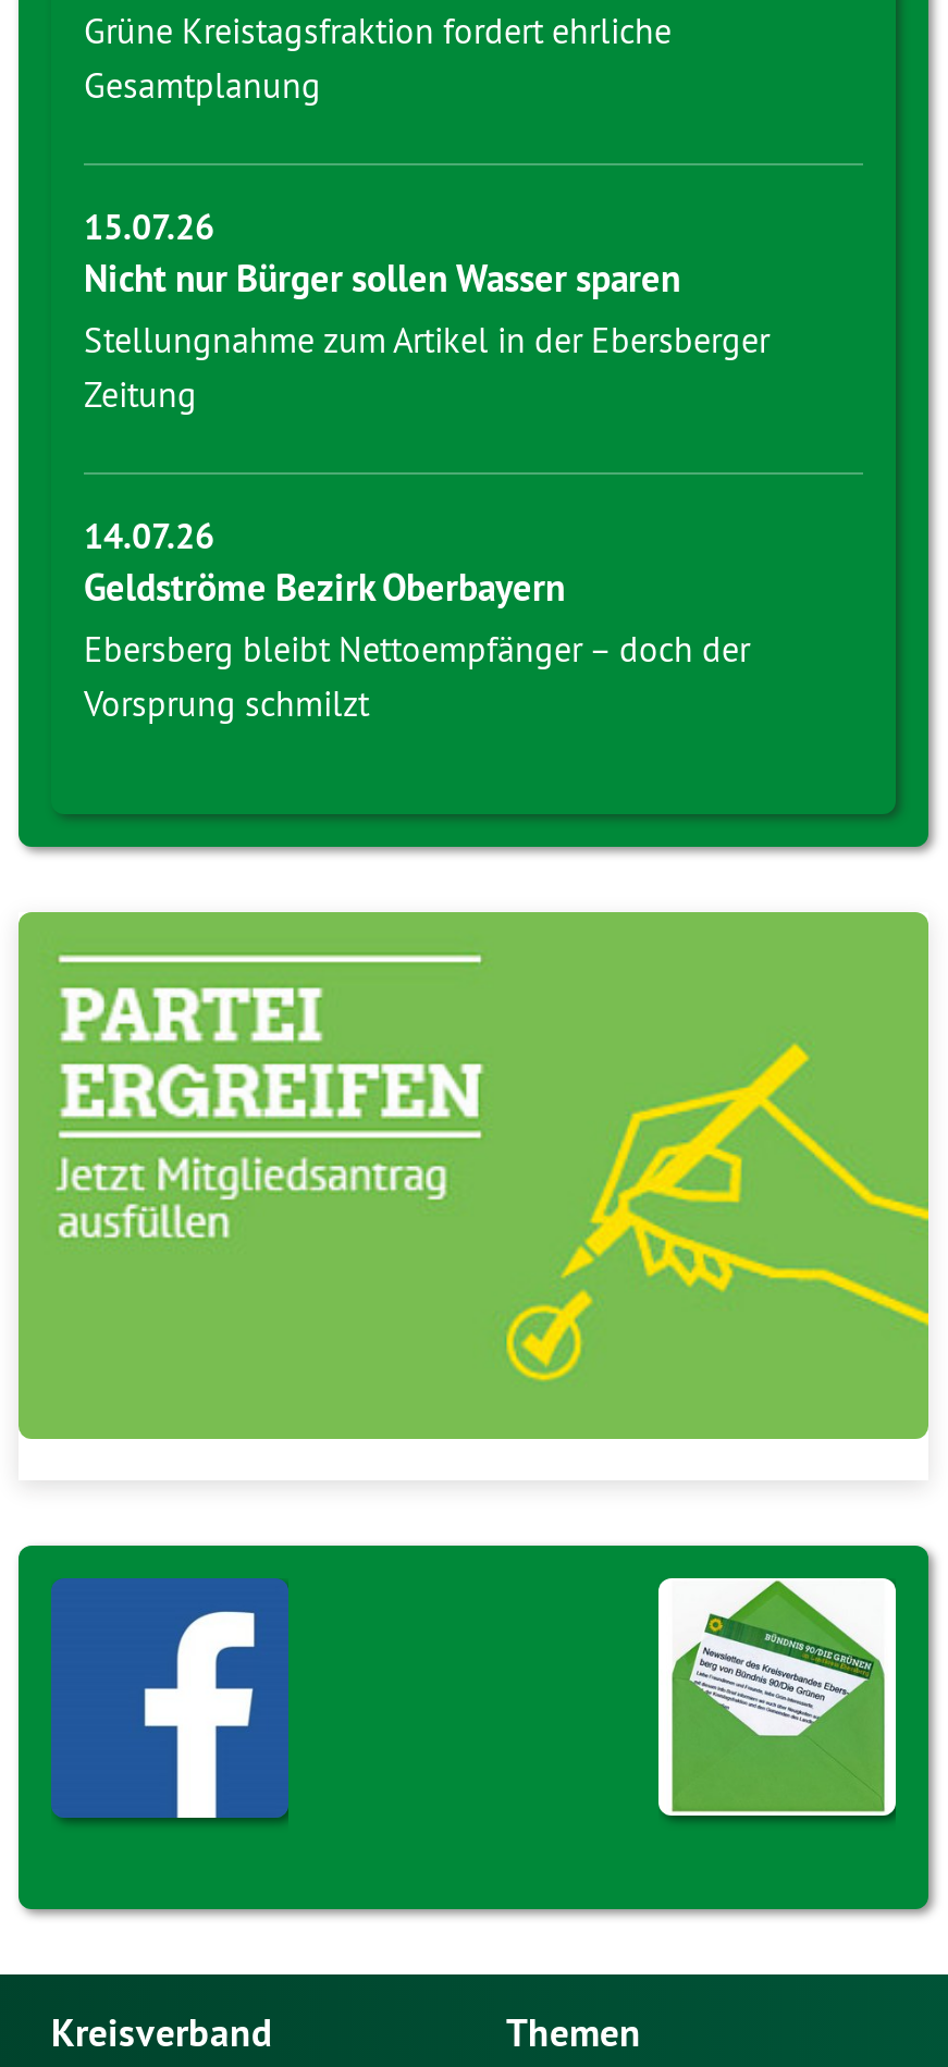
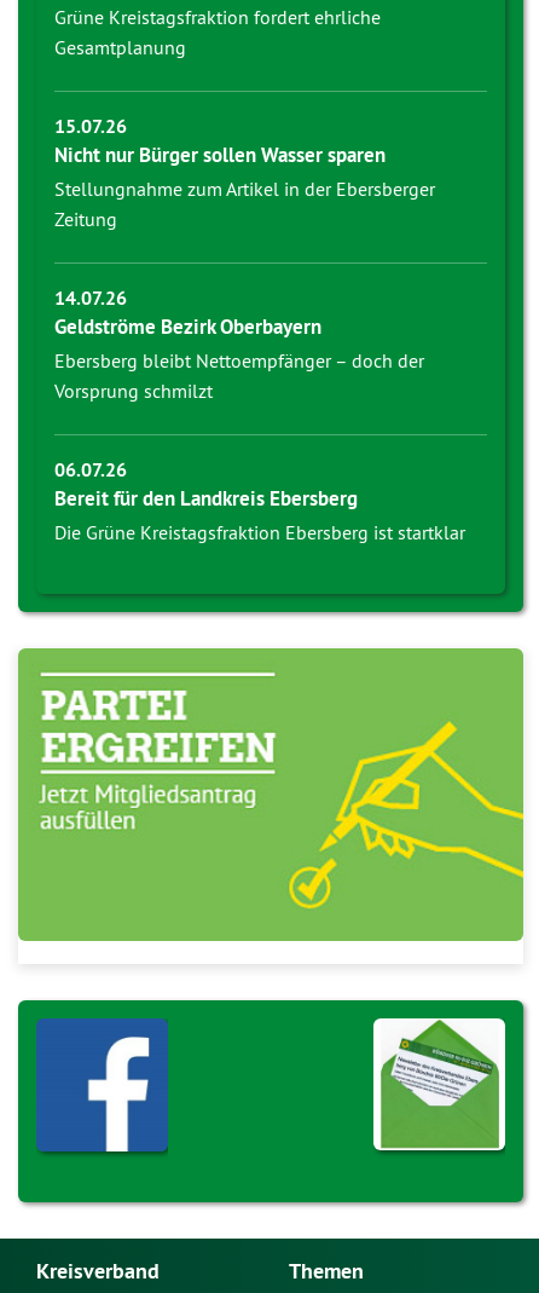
none -> [54,457,465,544] 06.07.26 | Bereit für den Landkreis Ebersberg | Die Grüne Kreistagsfraktion Ebersberg ist startklar

